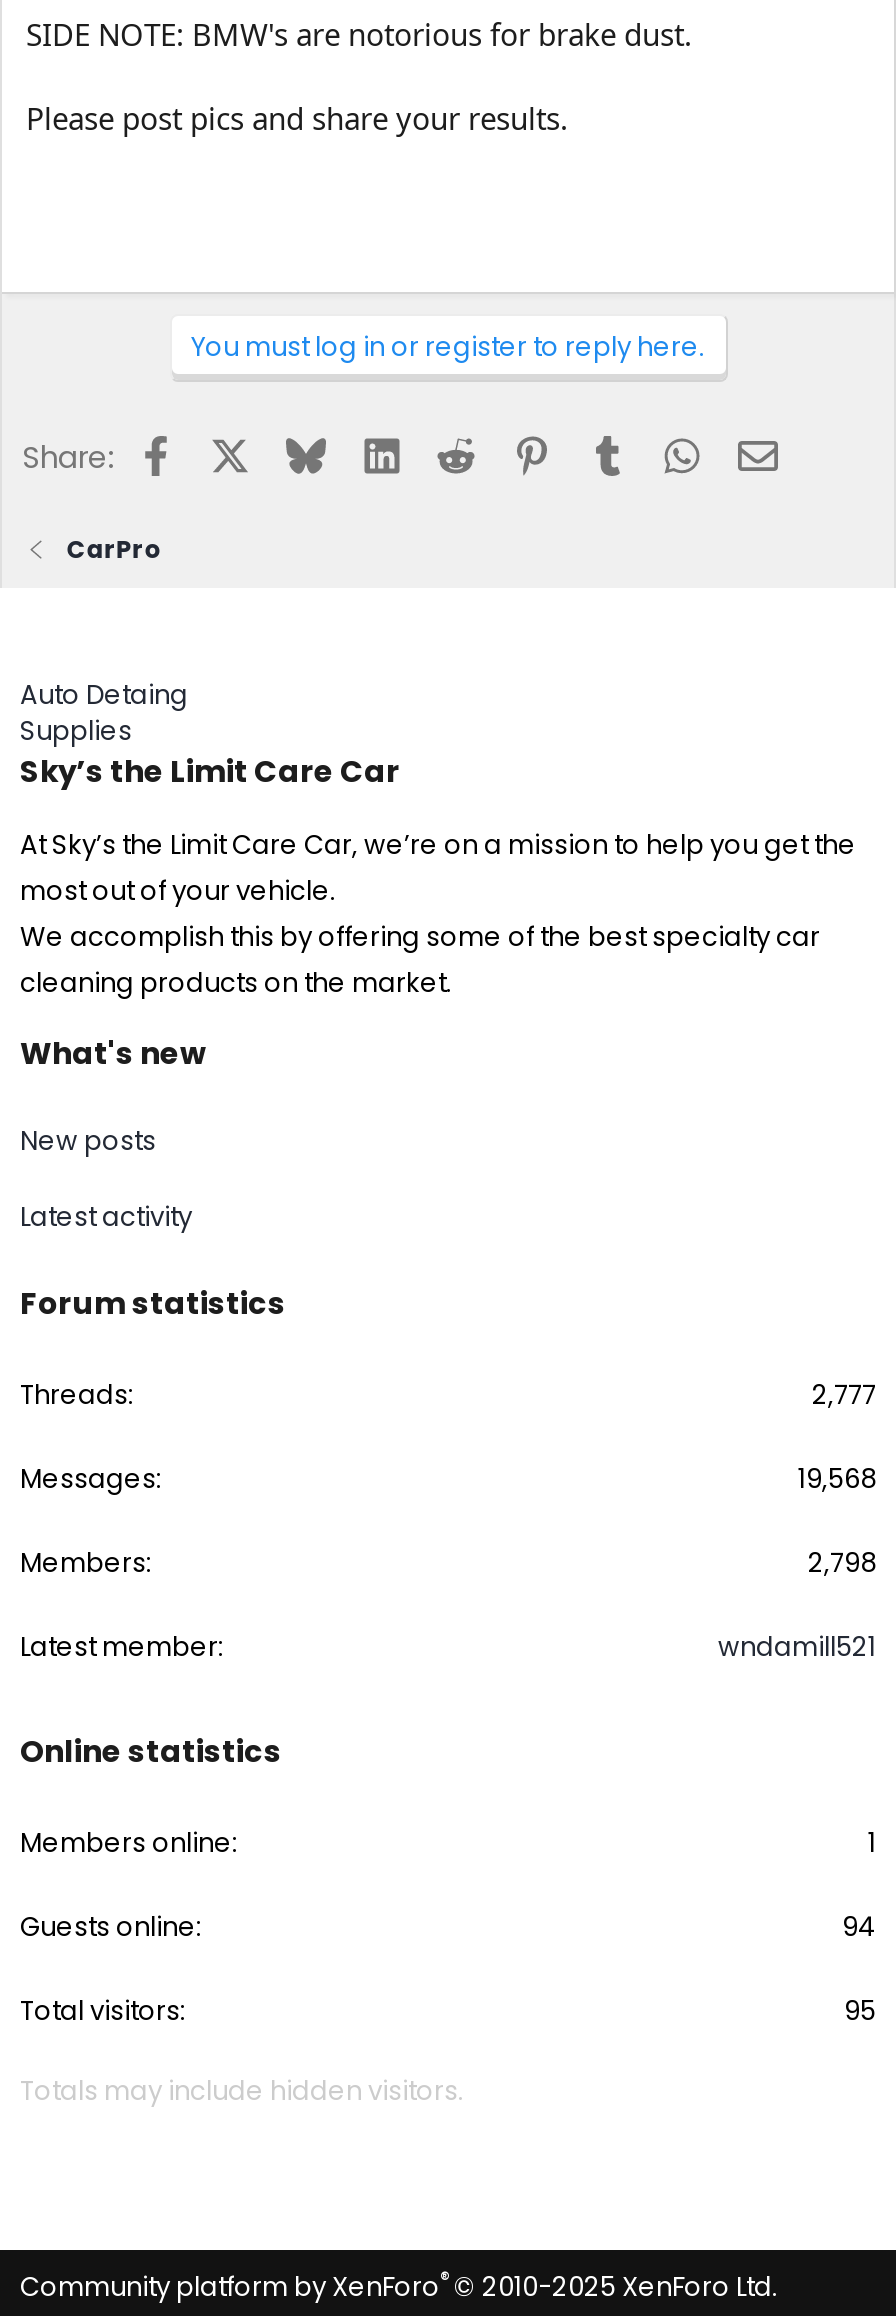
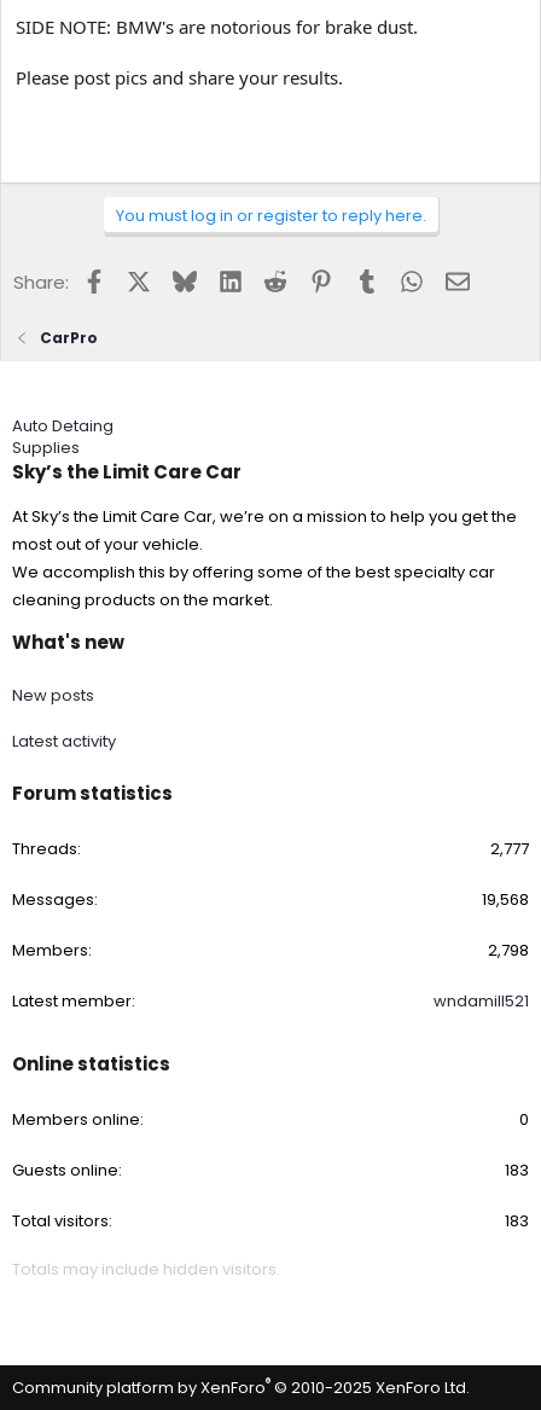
[868,1824,876,1862] 1 -> [519,1108,529,1131] 0
[842,1908,876,1946] 94 -> [505,1159,529,1182] 183
[844,1992,876,2030] 95 -> [505,1209,529,1232] 183

